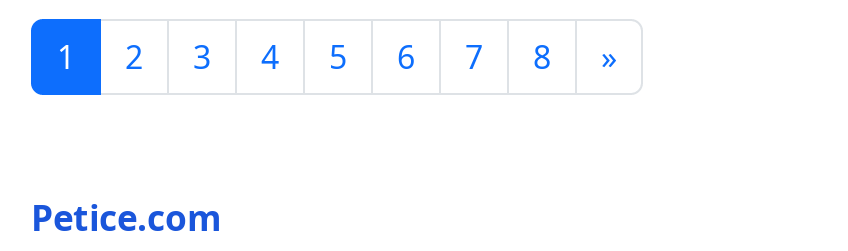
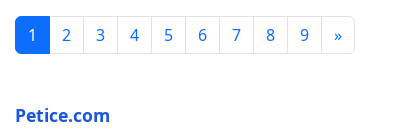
none -> [300,24,309,46] 9

